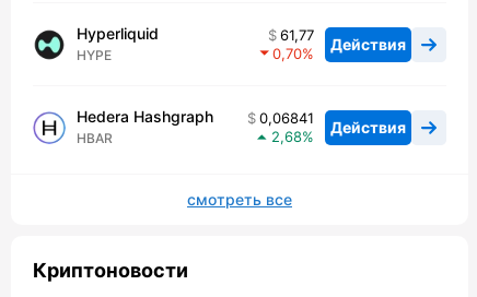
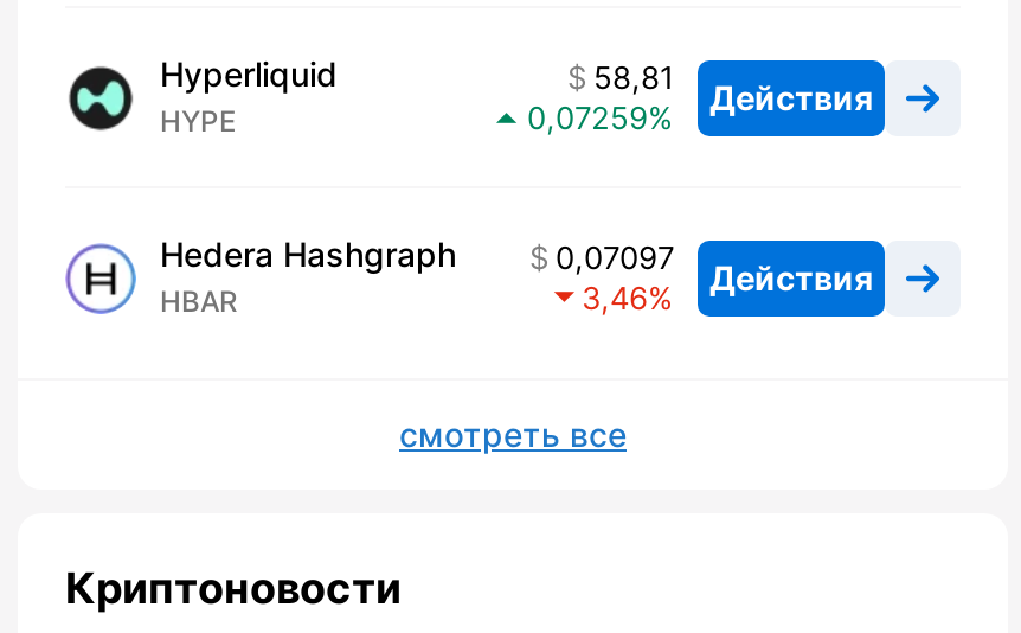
[280,27,406,53] 61,77 Действия -> [593,59,873,117] 58,81 Действия
[272,45,302,63] 0,70 -> [527,99,648,137] 0,07259
[259,110,406,136] 0,06841 Действия -> [556,239,873,297] 0,07097 Действия
[271,128,302,146] 2,68 -> [582,280,648,317] 3,46

